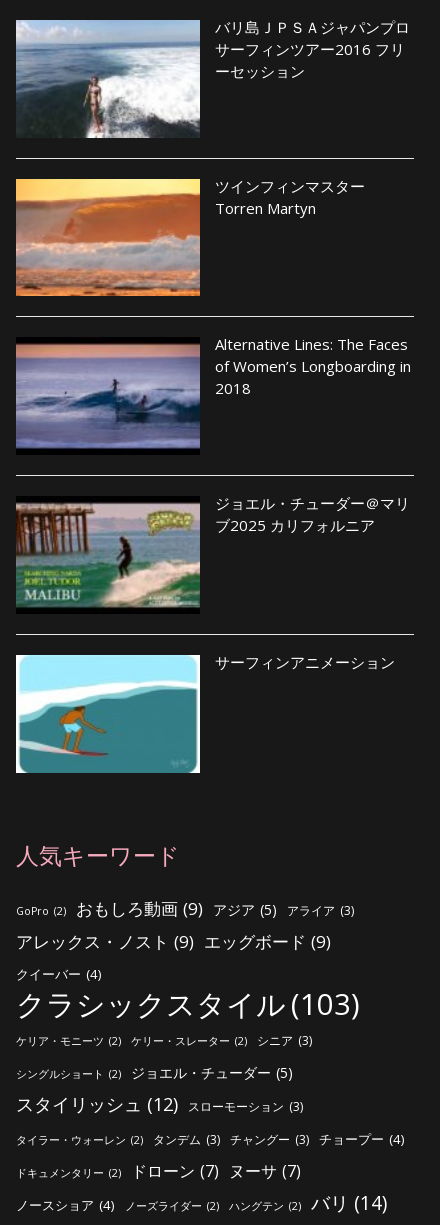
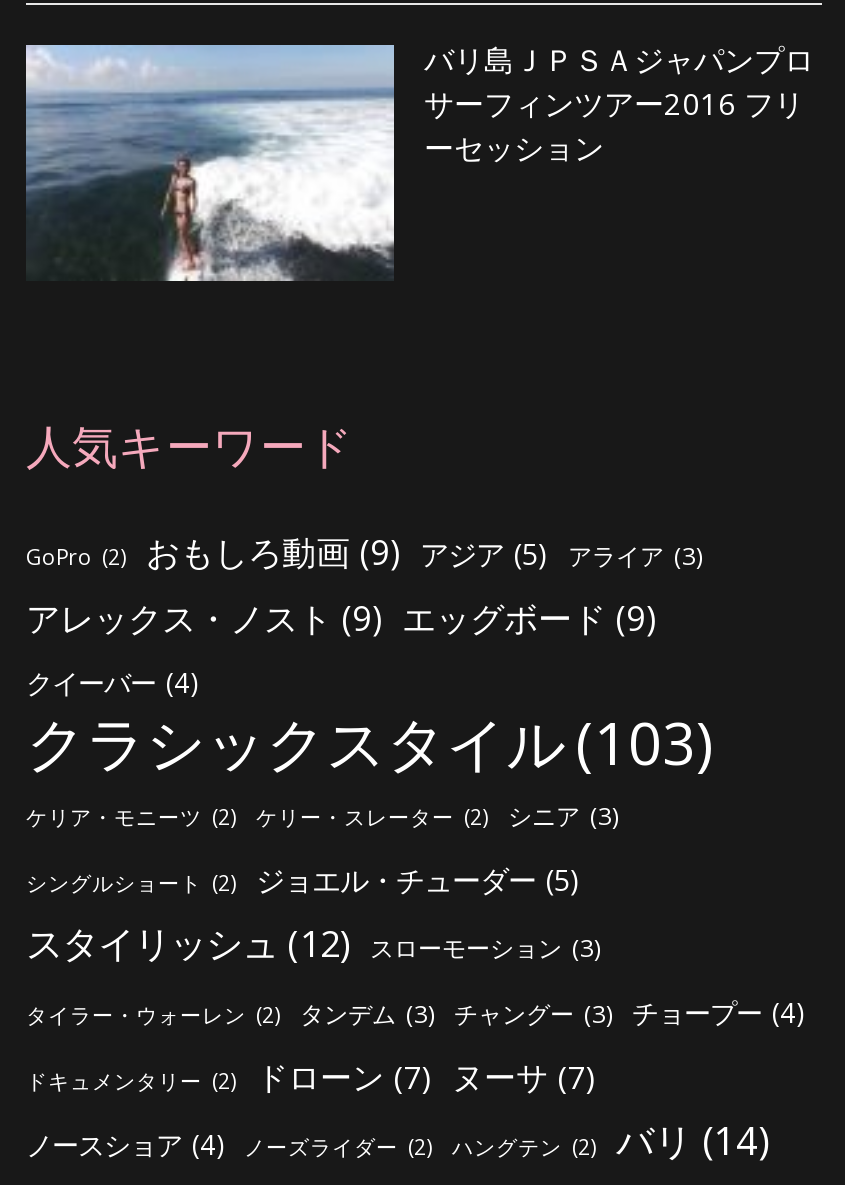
[15,175,365,297] [image] | ツインフィンマスター | Torren Martyn -> none
[15,334,411,449] [image] | Alternative Lines: The Faces | of Women’s Longboarding in | 2018 -> none
[15,493,410,608] [image] | ジョエル・チューダー＠マリ | ブ2025 カリフォルニア -> none
[15,652,395,774] [image] | サーフィンアニメーション -> none

